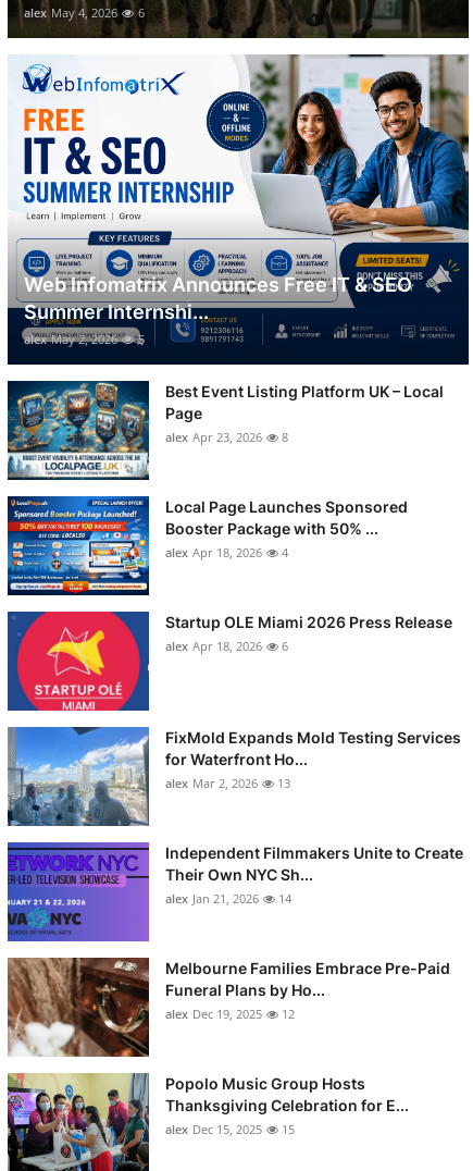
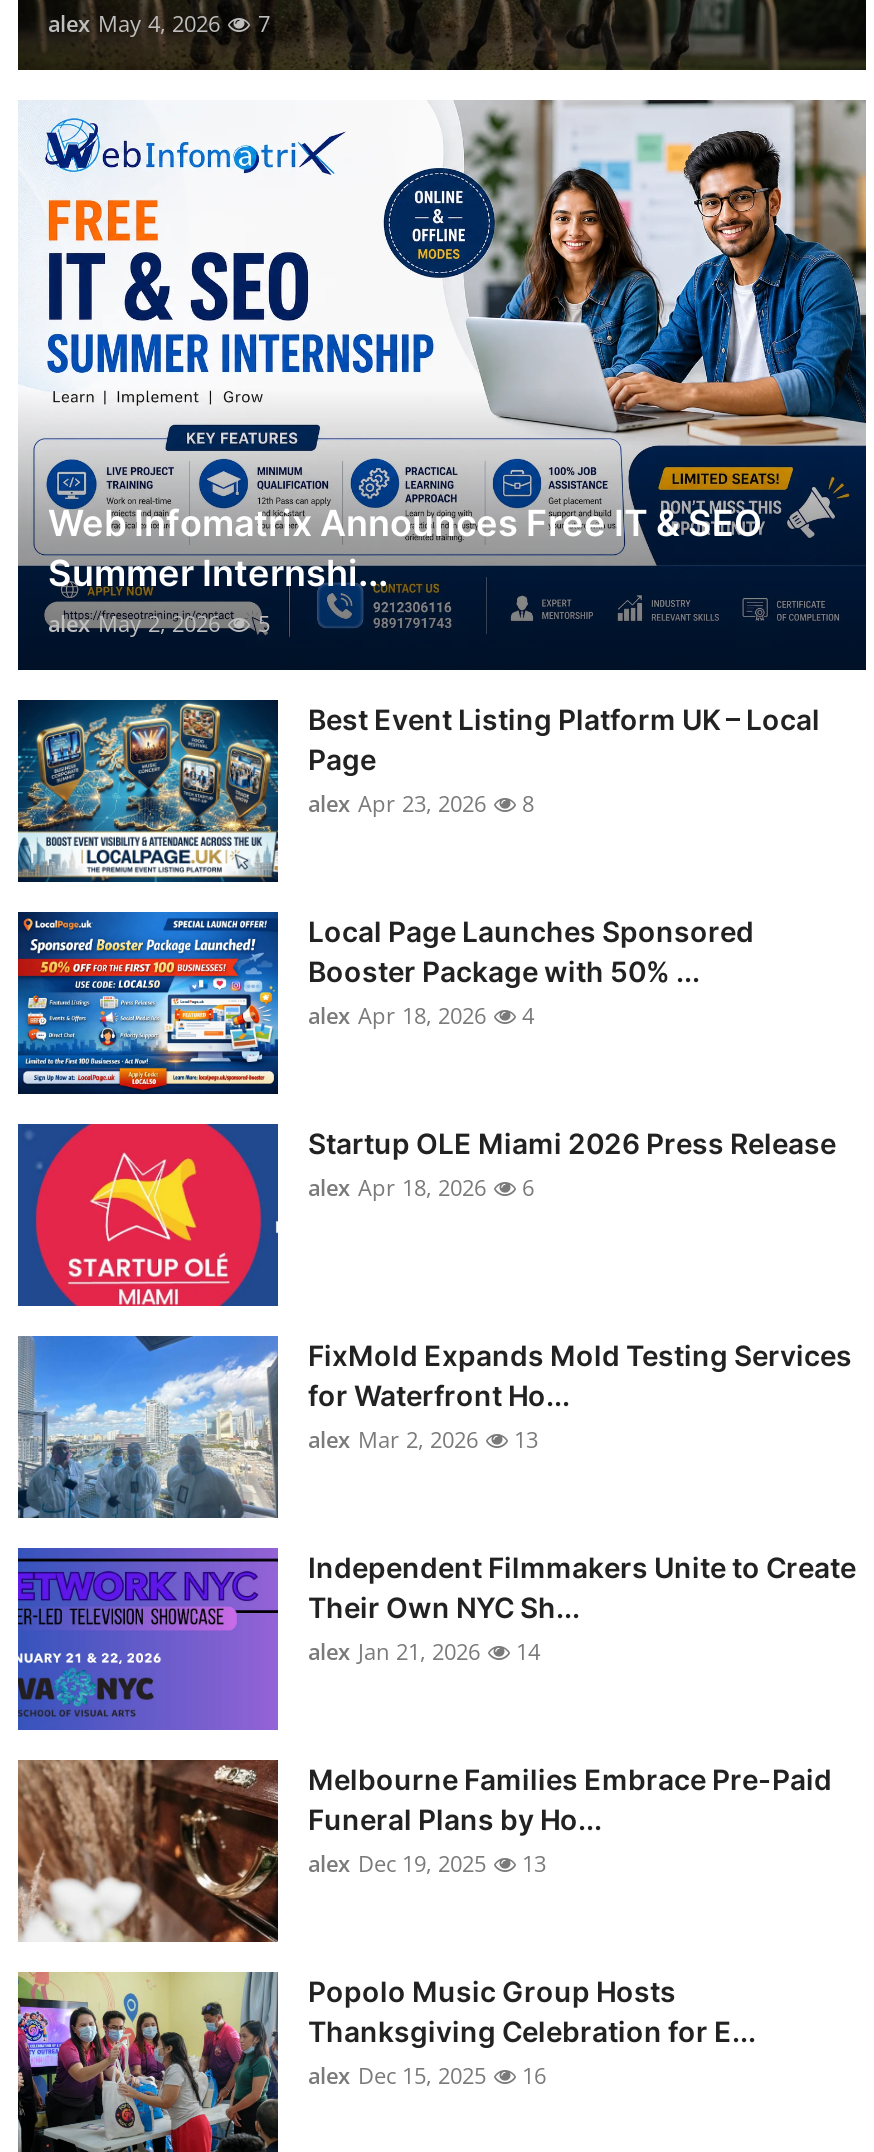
[24,4,145,21] alex May 4, 2026 6 -> [48,8,270,38] alex May 4, 2026 7
[165,1006,295,1022] alex Dec 19, 2025 12 -> [308,1848,546,1878] alex Dec 19, 2025 13
[165,1121,295,1137] alex Dec 15, 2025 15 -> [308,2060,546,2090] alex Dec 15, 2025 16

